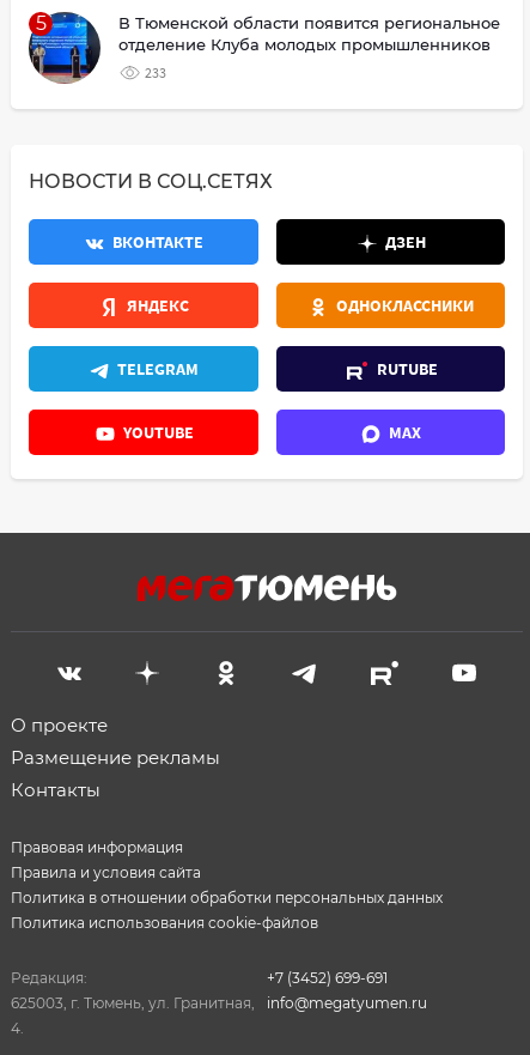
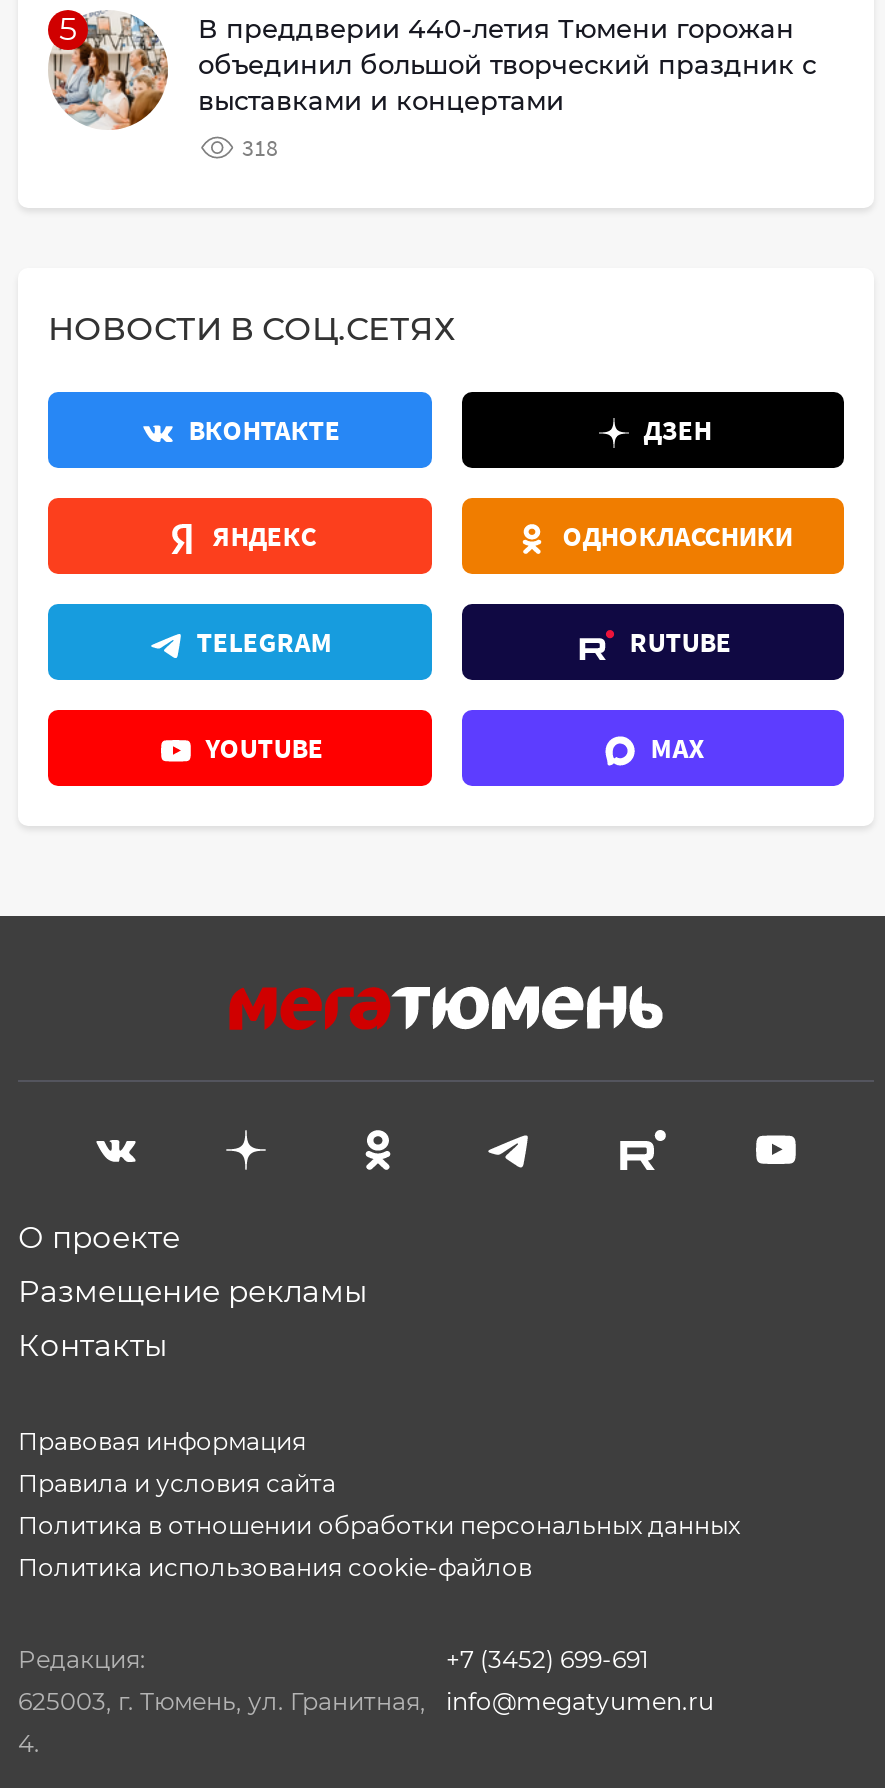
[28,11,500,84] [image] | В Тюменской области появится региональное | отделение Клуба молодых промышленников -> [50,10,816,130] [image] | В преддверии 440-летия Тюмени горожан | объединил большой творческий праздник с | выставками и концертами
[145,63,166,81] 233 -> [242,131,278,161] 318

